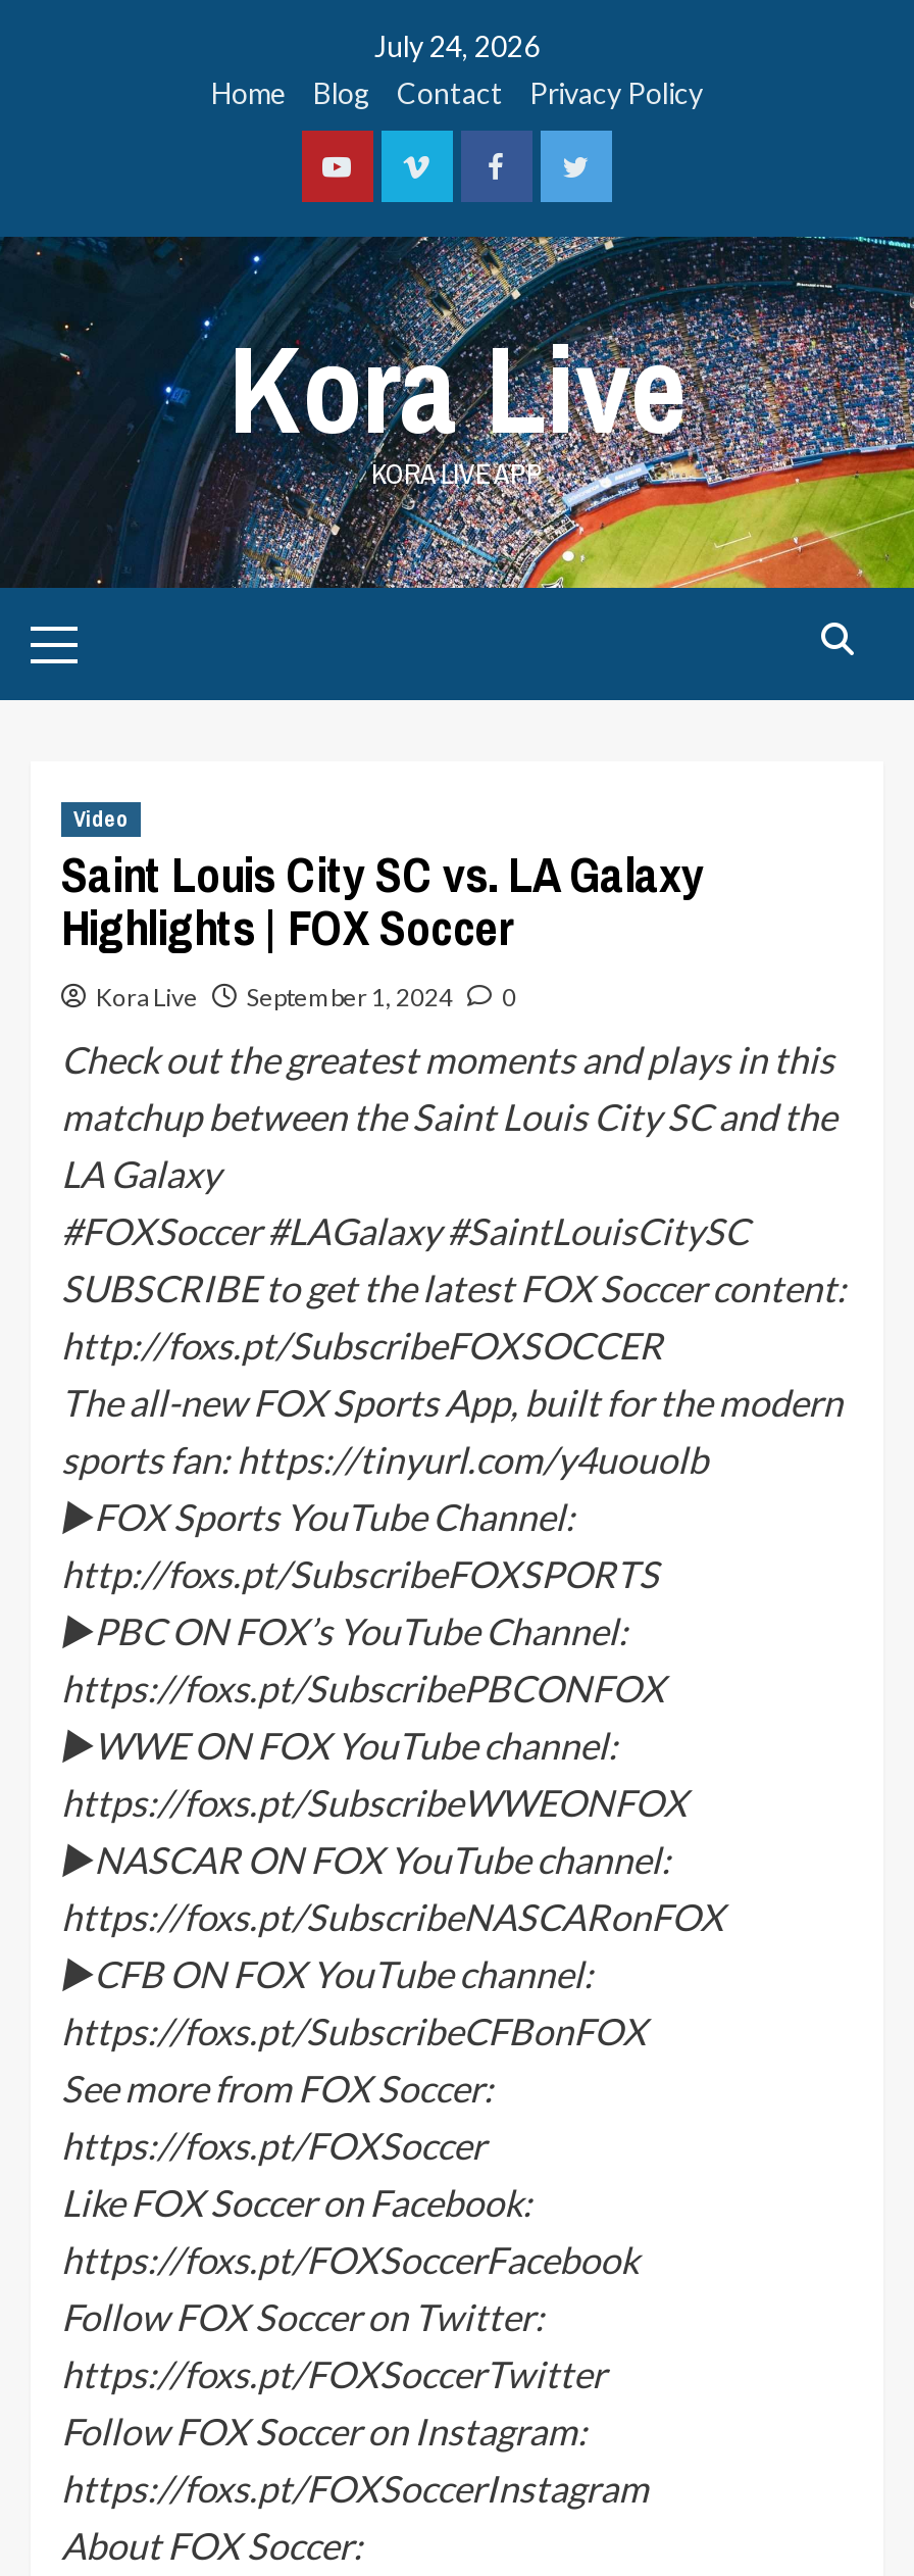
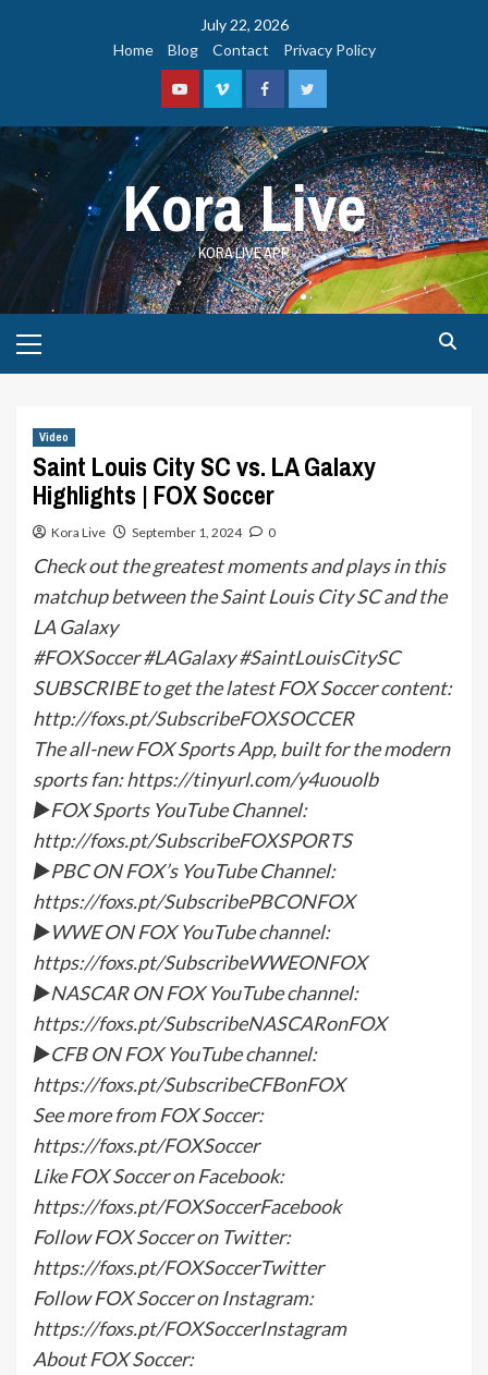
[374,29,540,63] July 24, 2026 -> [200,15,288,34] July 22, 2026

